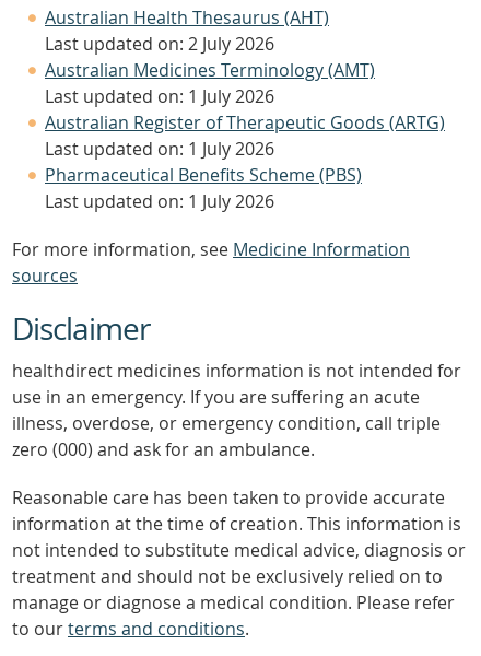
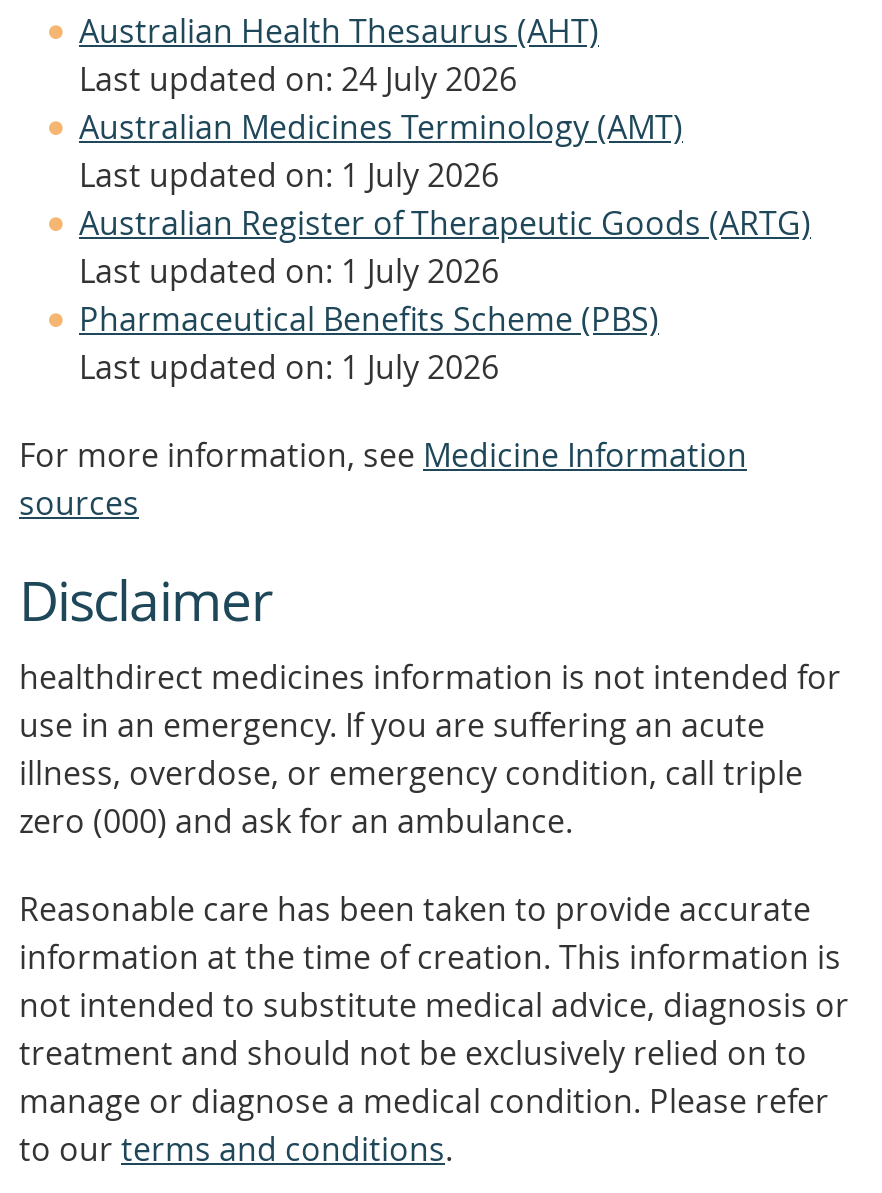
[45,32,274,56] Last updated on: 2 July 2026 -> [79,57,517,101] Last updated on: 24 July 2026

